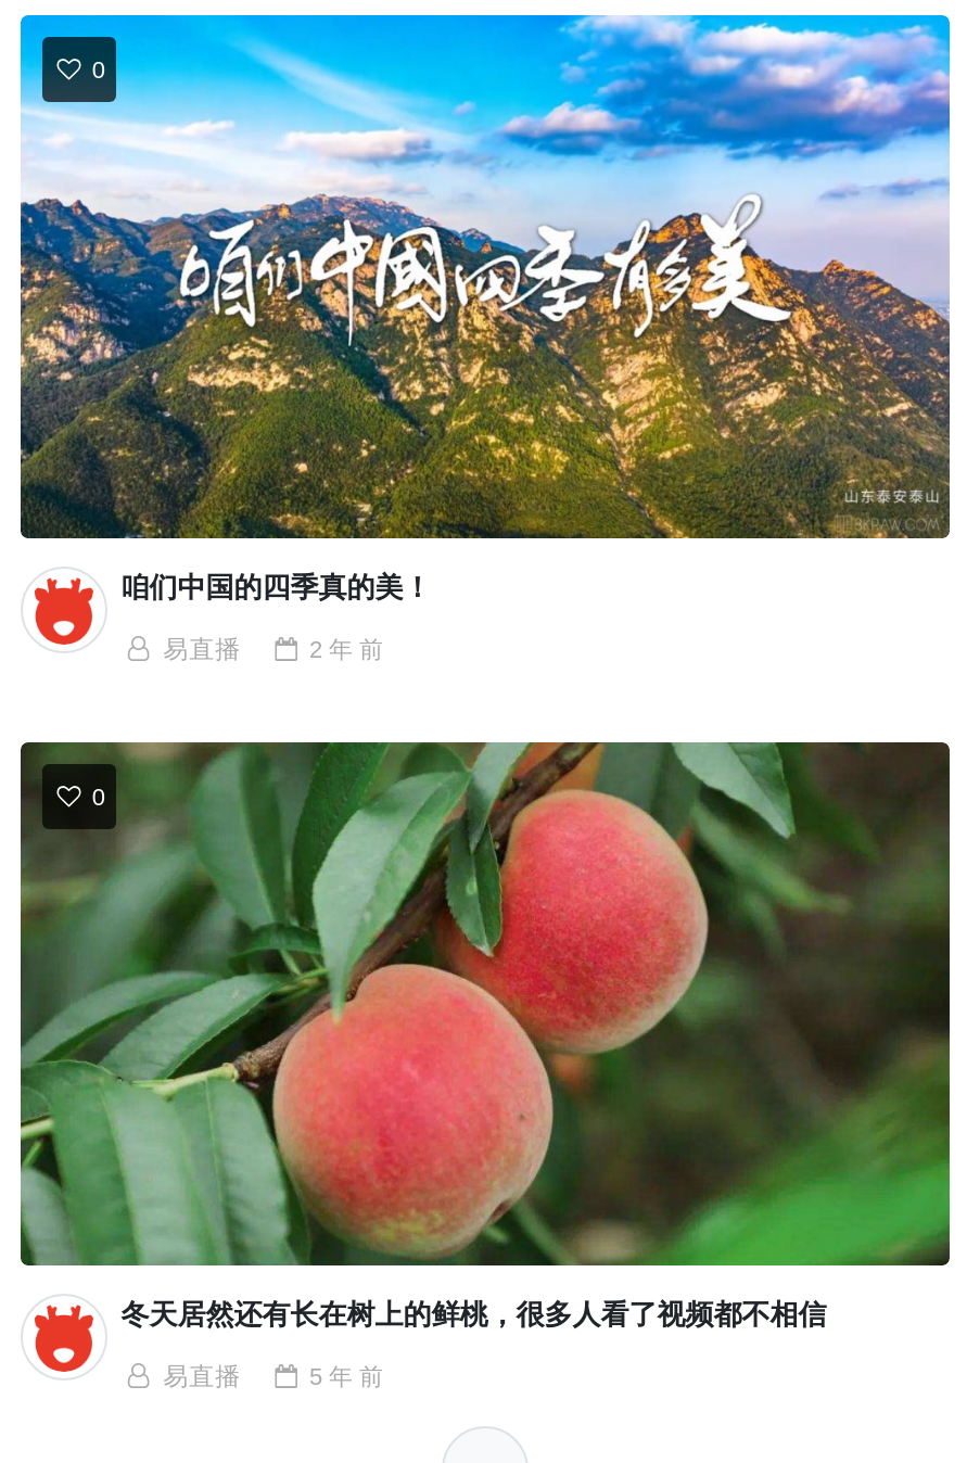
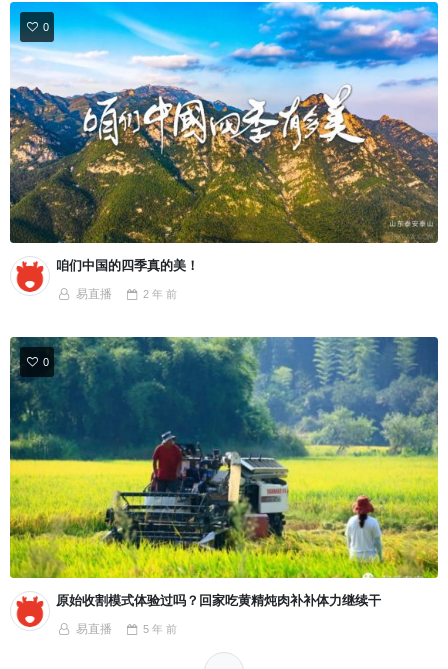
[18,740,952,1331] [image] | 冬天居然还有长在树上的鲜桃，很多人看了视频都不相信 -> [9,336,439,608] [image] | 原始收割模式体验过吗？回家吃黄精炖肉补补体力继续干

